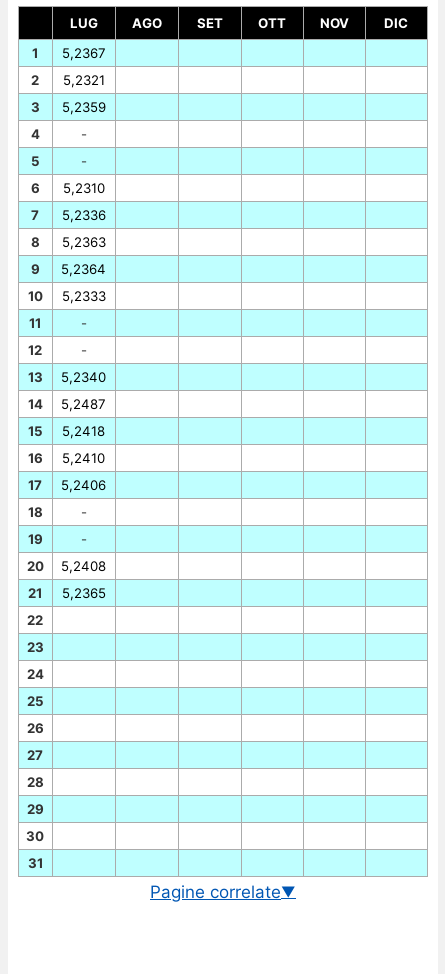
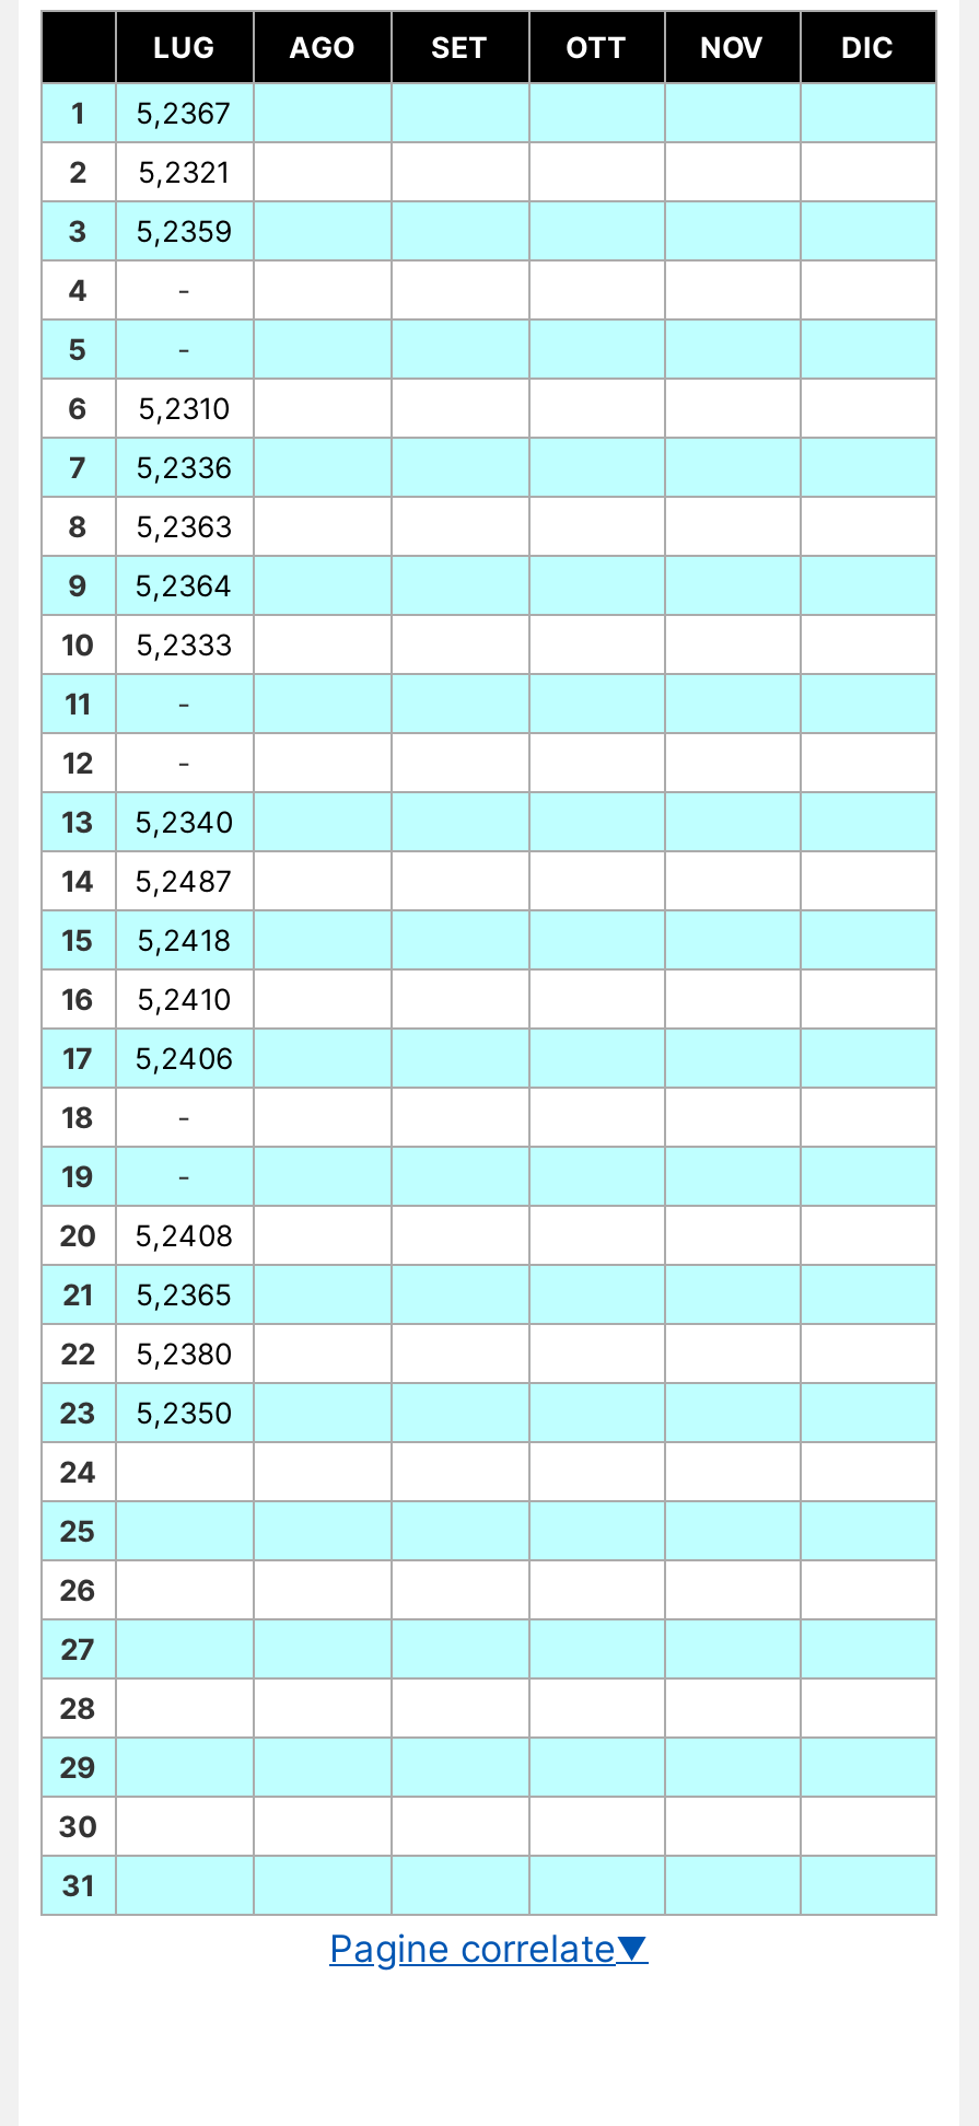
none -> [136,1335,232,1429] 5,2380 | 5,2350

